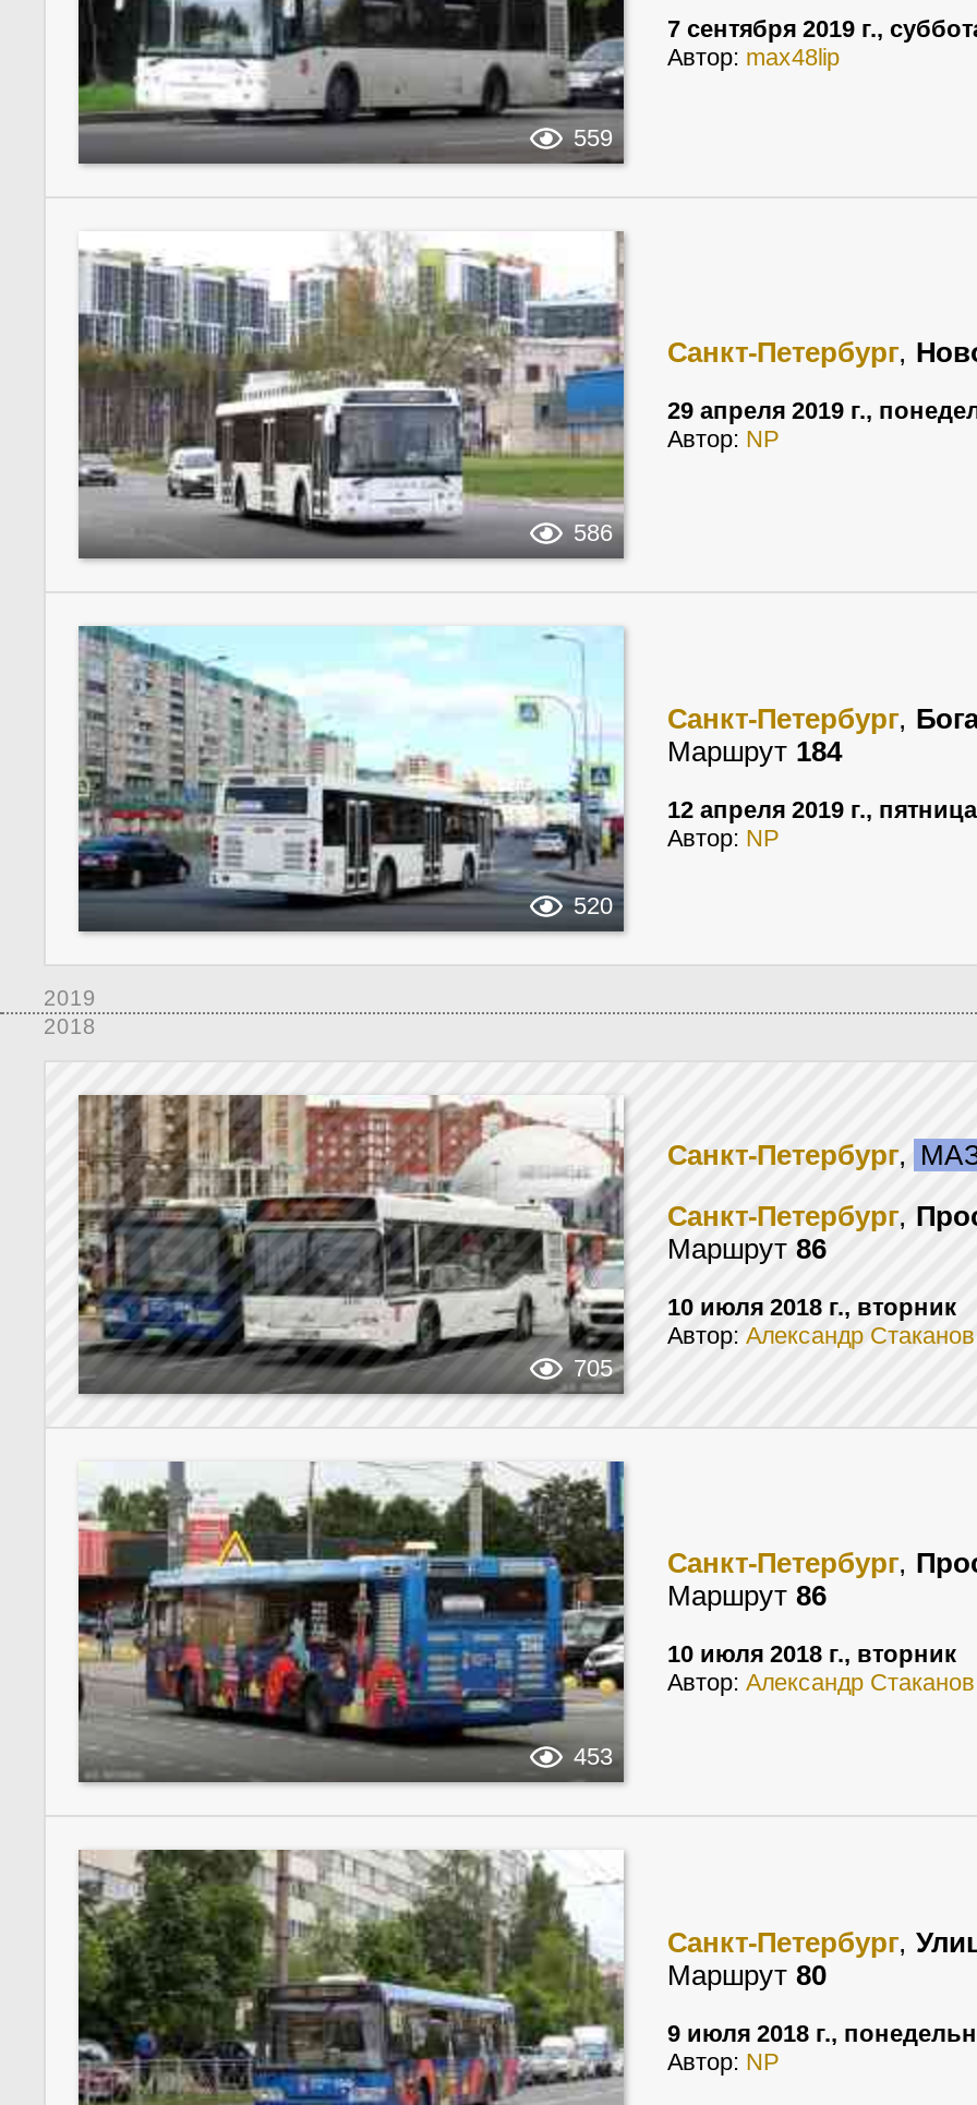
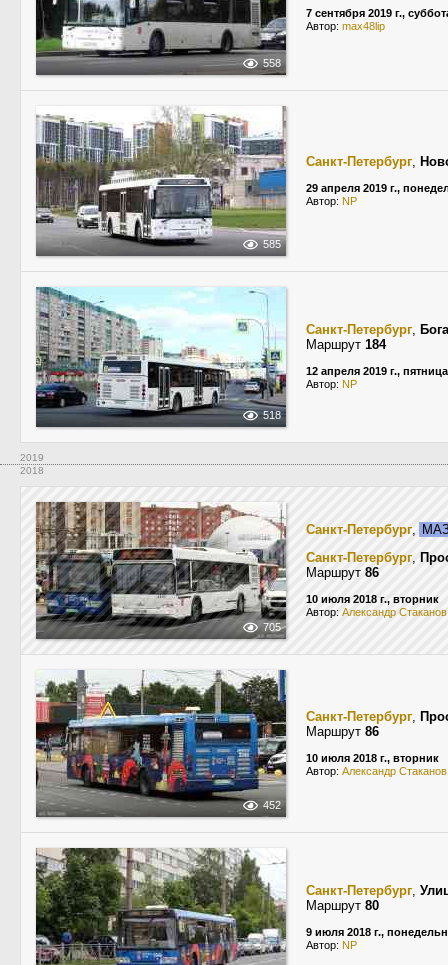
[574,124,613,151] 559 -> [263,57,281,69] 558
[574,519,613,545] 586 -> [263,238,281,250] 585
[574,892,613,918] 520 -> [263,409,281,421] 518
[574,1743,613,1769] 453 -> [263,799,281,811] 452

